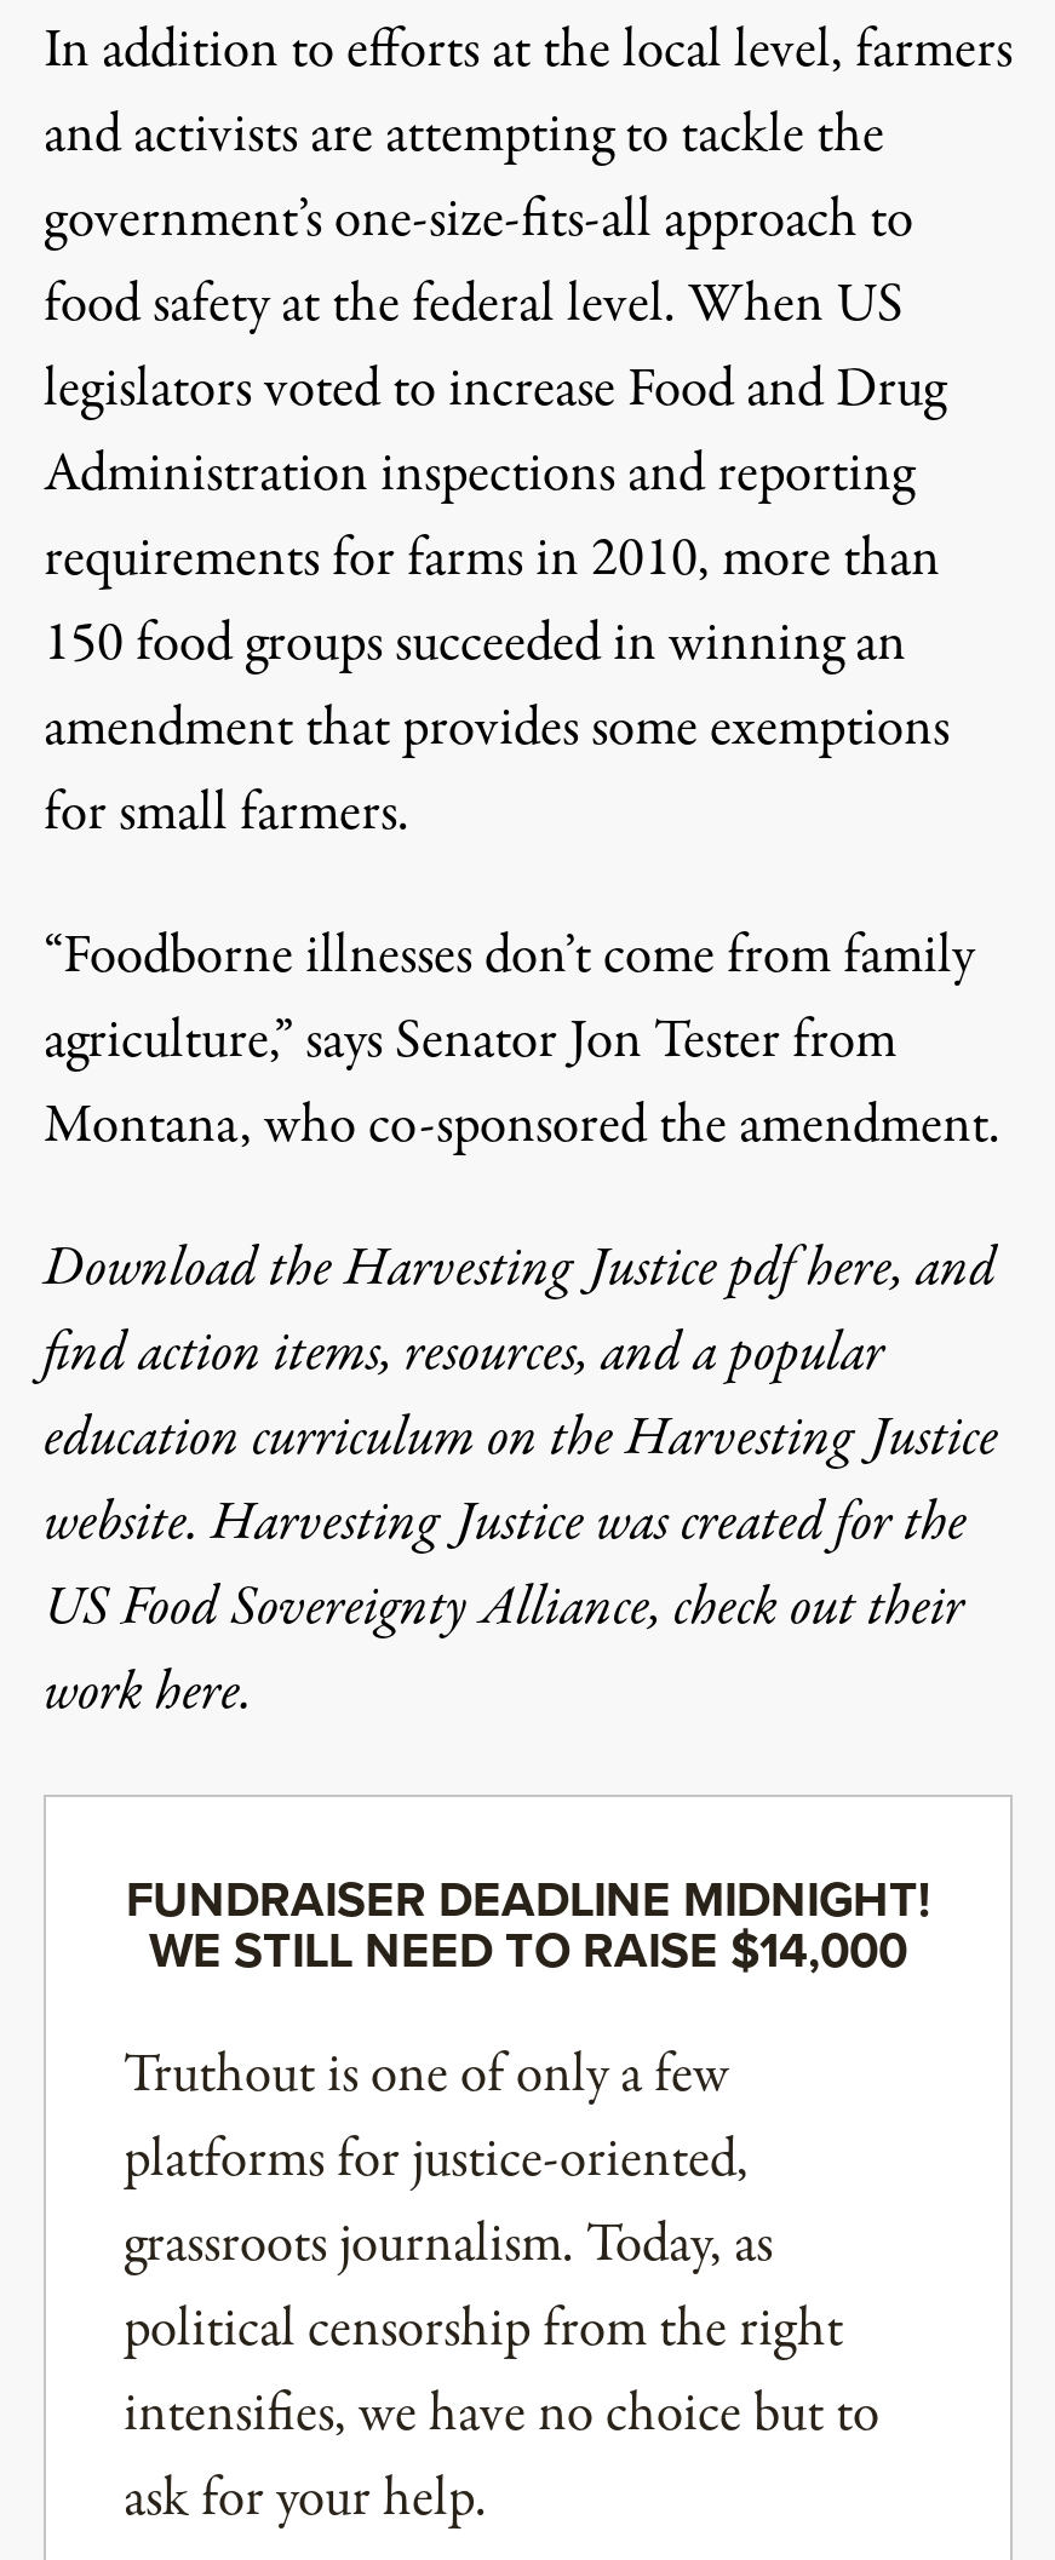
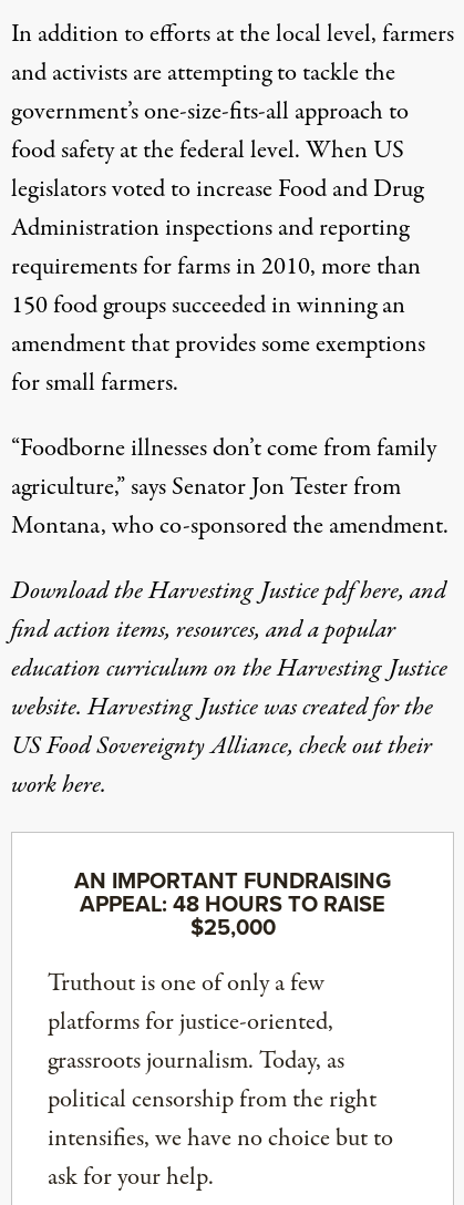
[126,1862,930,1986] FUNDRAISER DEADLINE MIDNIGHT! | WE STILL NEED TO RAISE $14,000 -> [74,864,391,943] AN IMPORTANT FUNDRAISING | APPEAL: 48 HOURS TO RAISE | $25,000

